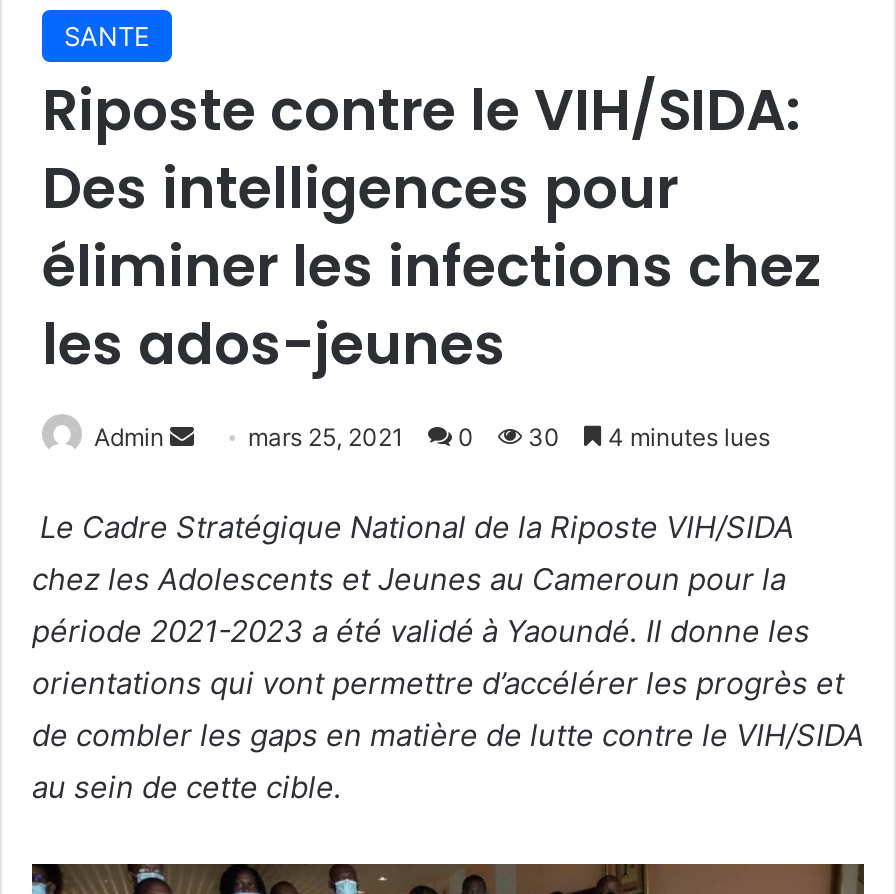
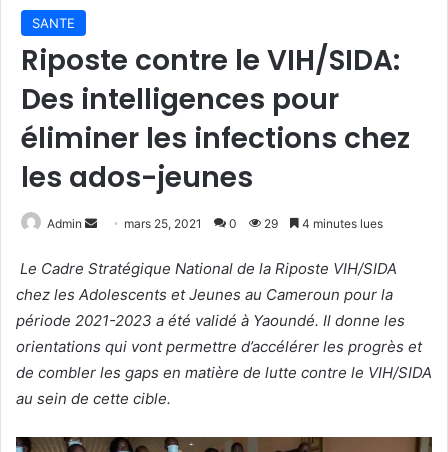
[522,422,560,452] 30 -> [261,216,278,231] 29

